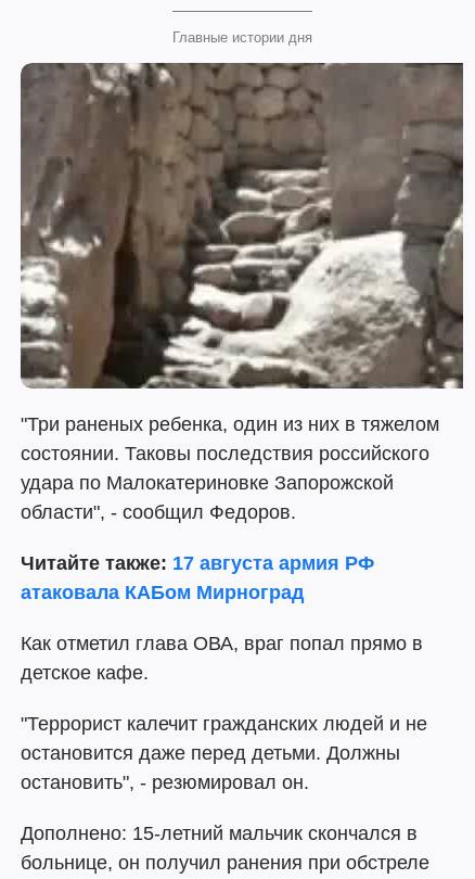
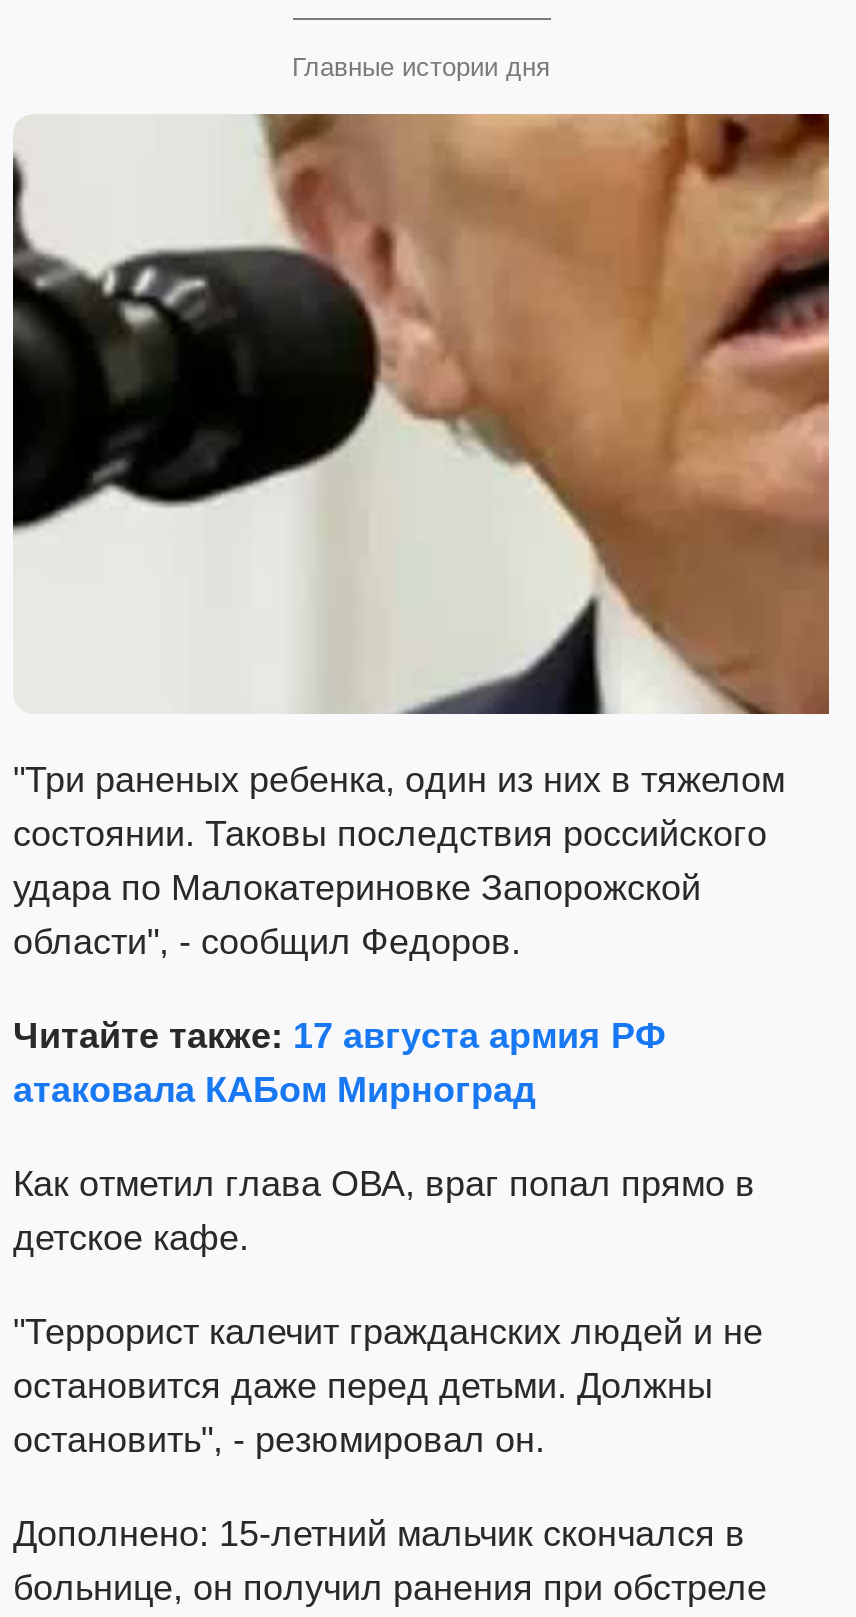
[20,62,464,390] [image] -> [11,112,831,716] [image]

